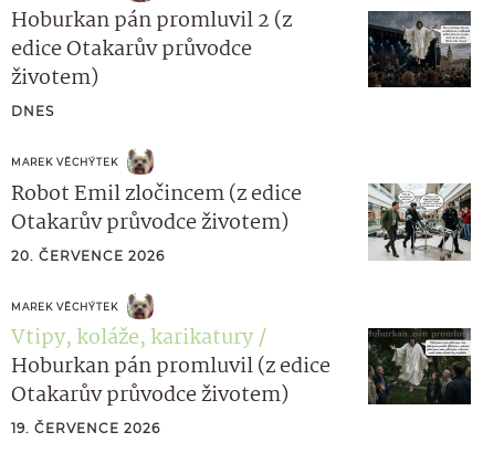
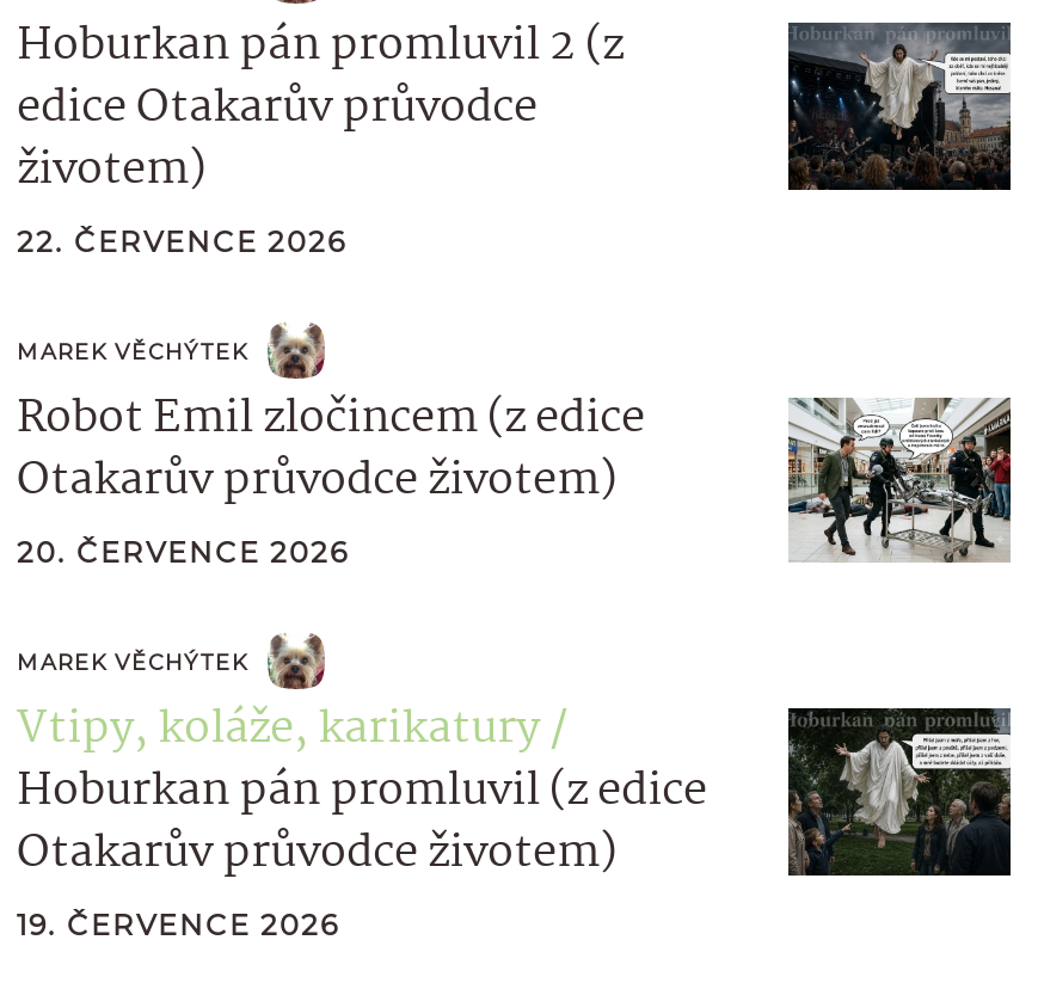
[11,103,54,119] DNES -> [17,222,346,258] 22. ČERVENCE 2026

